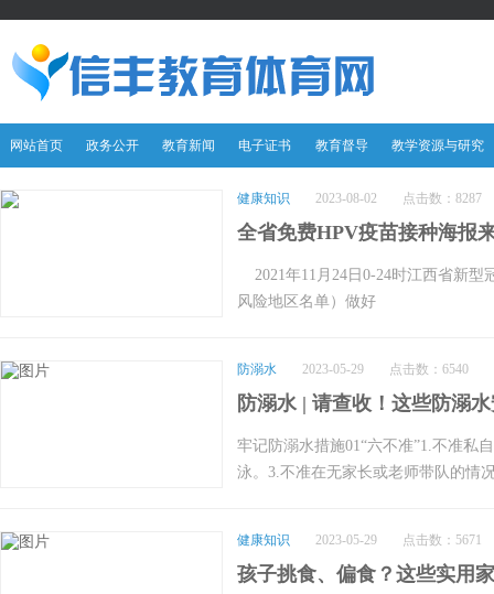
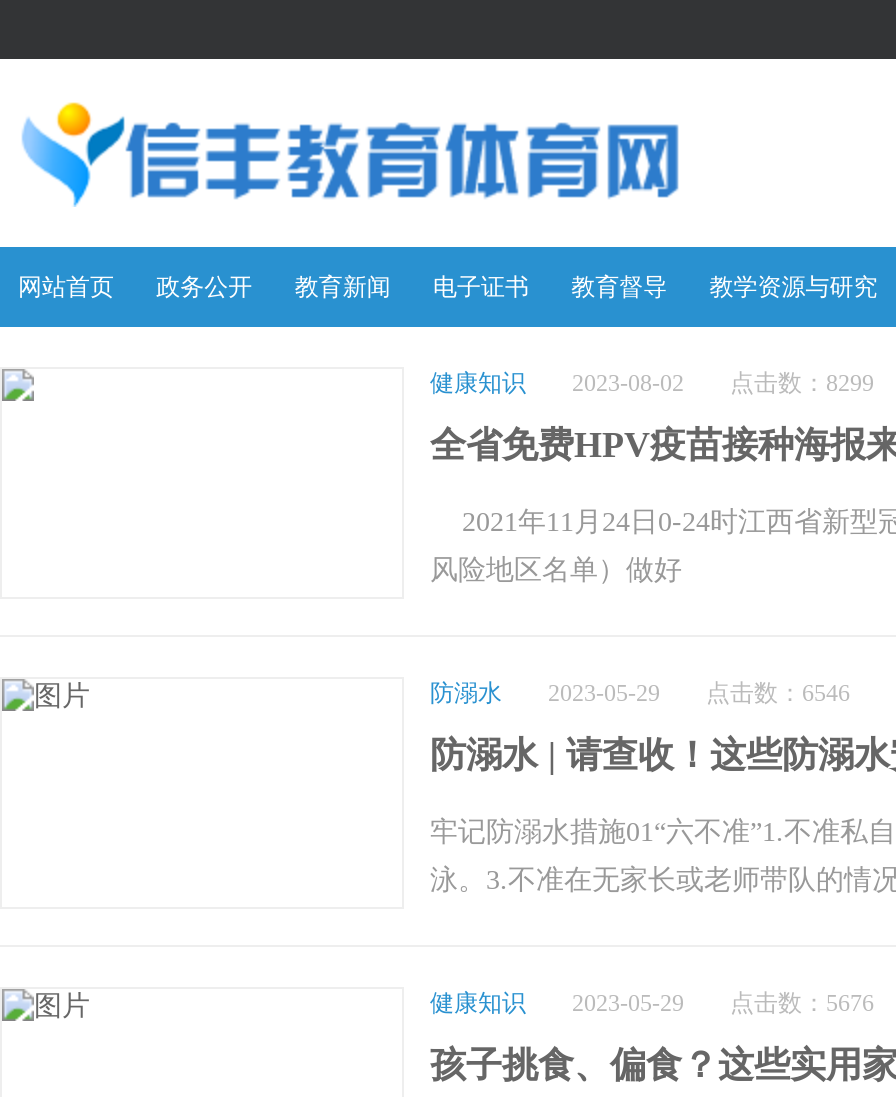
[237,191,482,206] 健康知识 2023-08-02 点击数：8287 -> [430,369,874,397] 健康知识 2023-08-02 点击数：8299
[237,361,469,377] 防溺水 2023-05-29 点击数：6540 -> [430,679,850,707] 防溺水 2023-05-29 点击数：6546
[237,532,482,548] 健康知识 2023-05-29 点击数：5671 -> [430,989,874,1017] 健康知识 2023-05-29 点击数：5676

